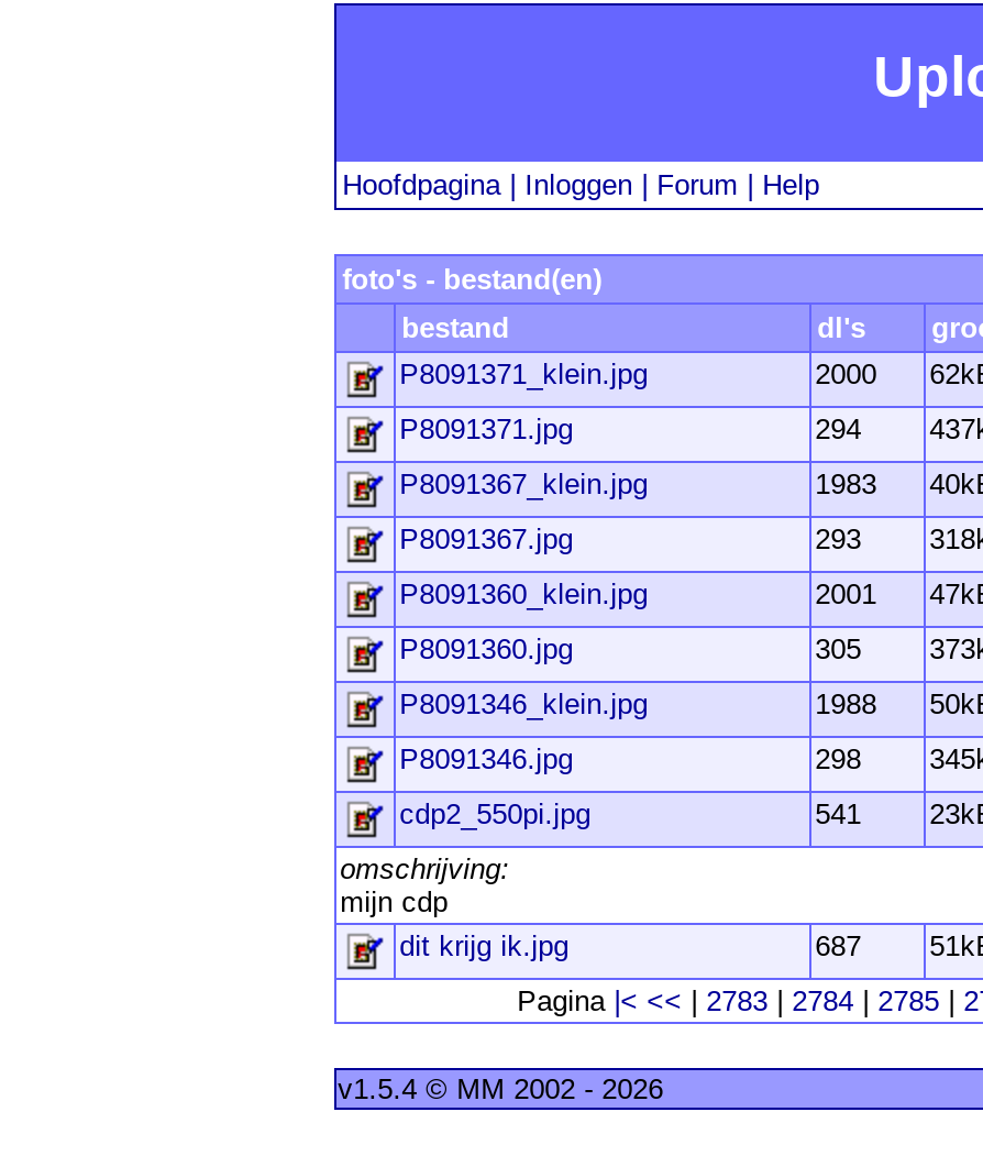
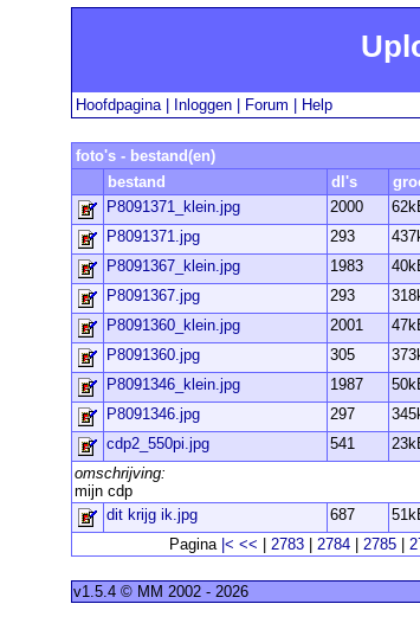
[815,412,861,445] 294 -> [330,227,354,245] 293
[815,687,877,720] 1988 -> [330,375,363,393] 1987
[815,742,861,775] 298 -> [330,405,354,423] 297

